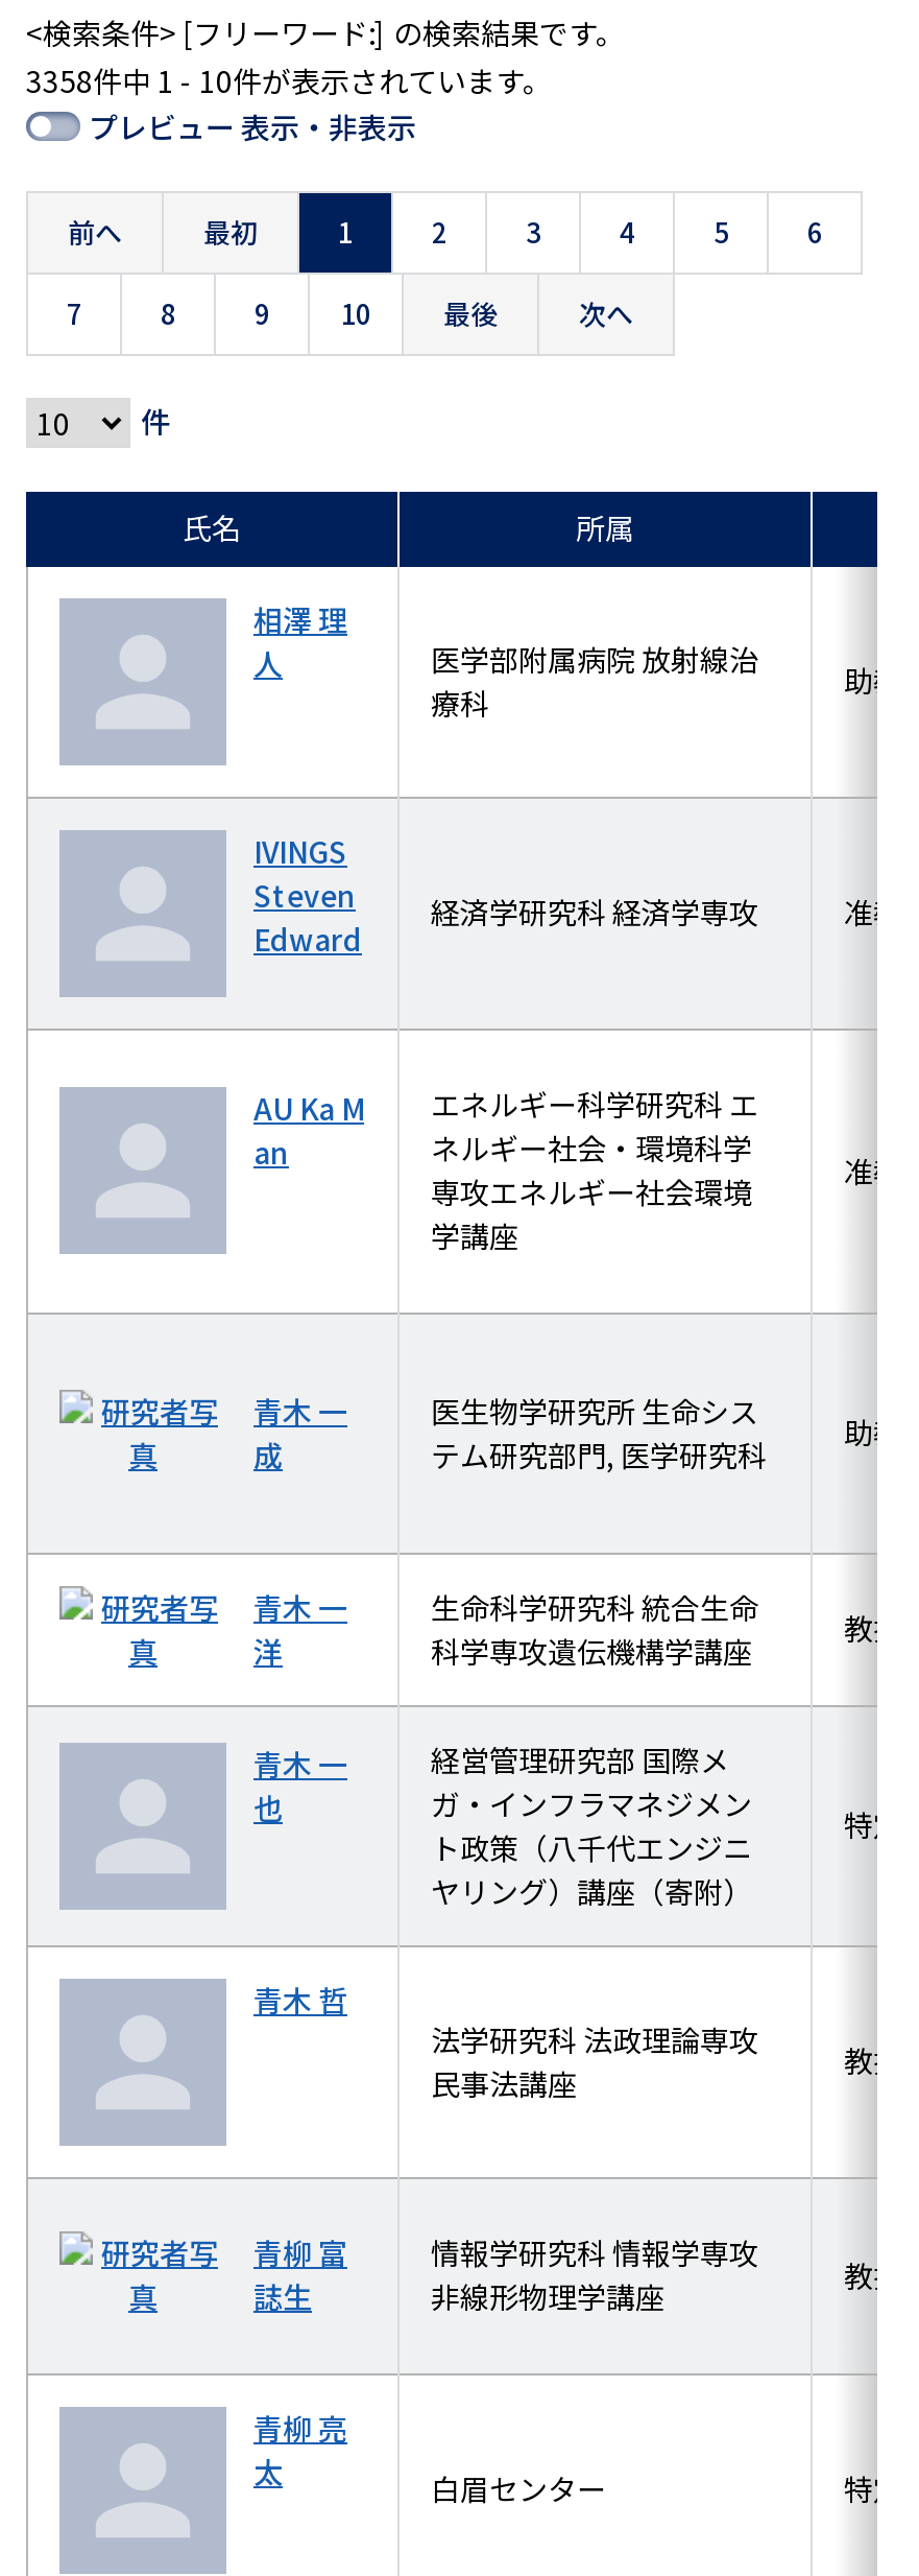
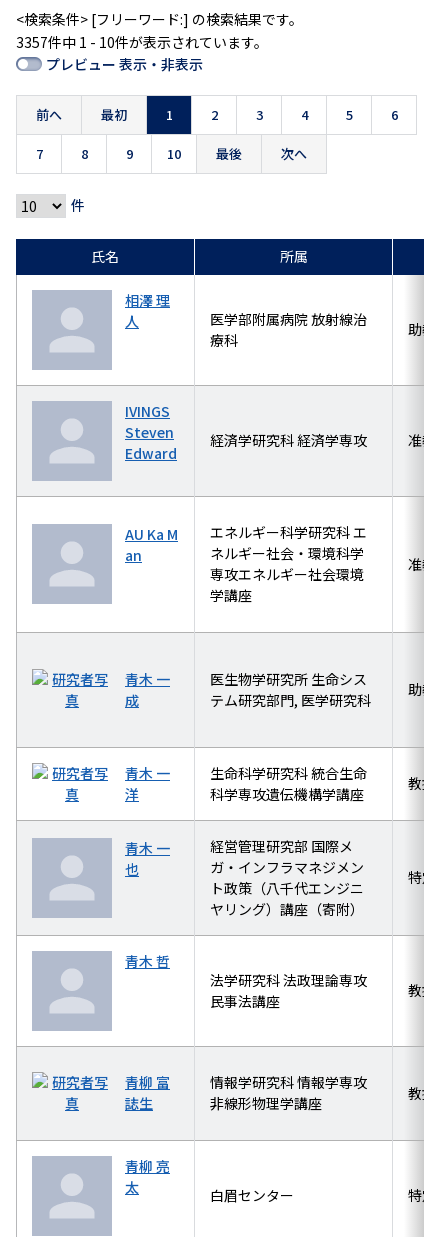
[26,59,552,101] 3358件中 1 - 10件が表示されています。 -> [16,32,268,52] 3357件中 1 - 10件が表示されています。

